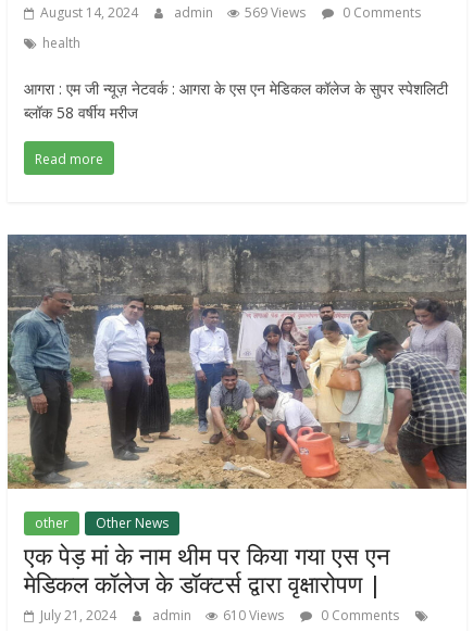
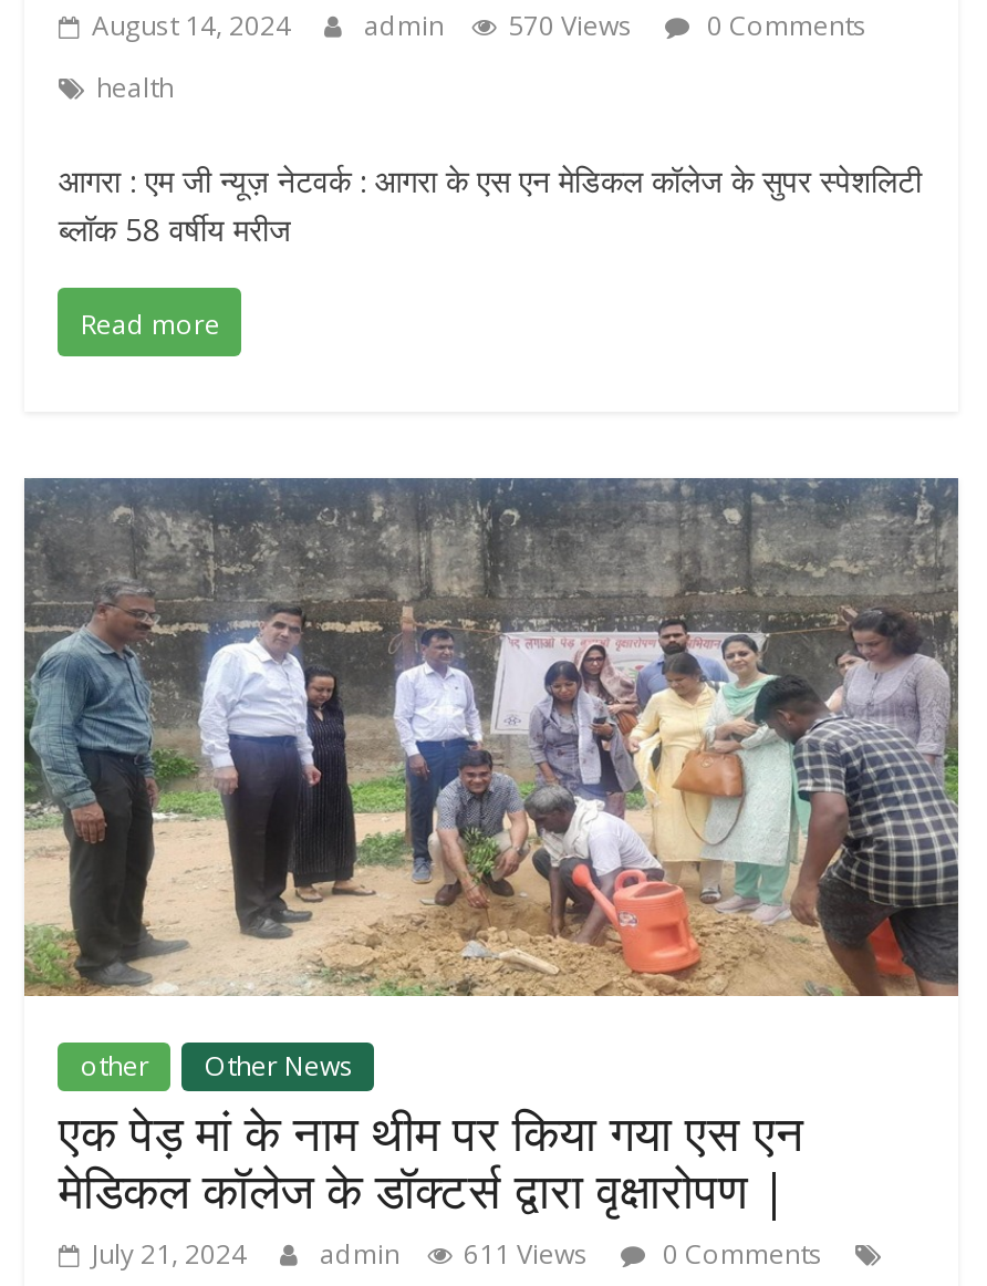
[41,3,421,22] August 14, 2024 admin 569 Views 0 Comments -> [92,7,866,44] August 14, 2024 admin 570 Views 0 Comments
[41,606,399,625] July 21, 2024 admin 610 Views 0 Comments -> [92,1236,822,1273] July 21, 2024 admin 611 Views 0 Comments

